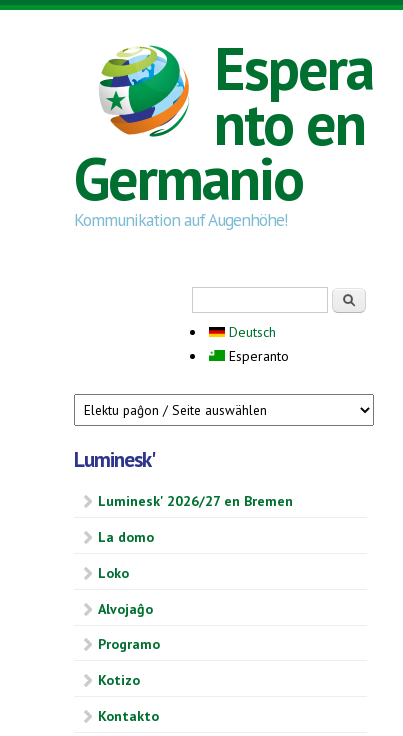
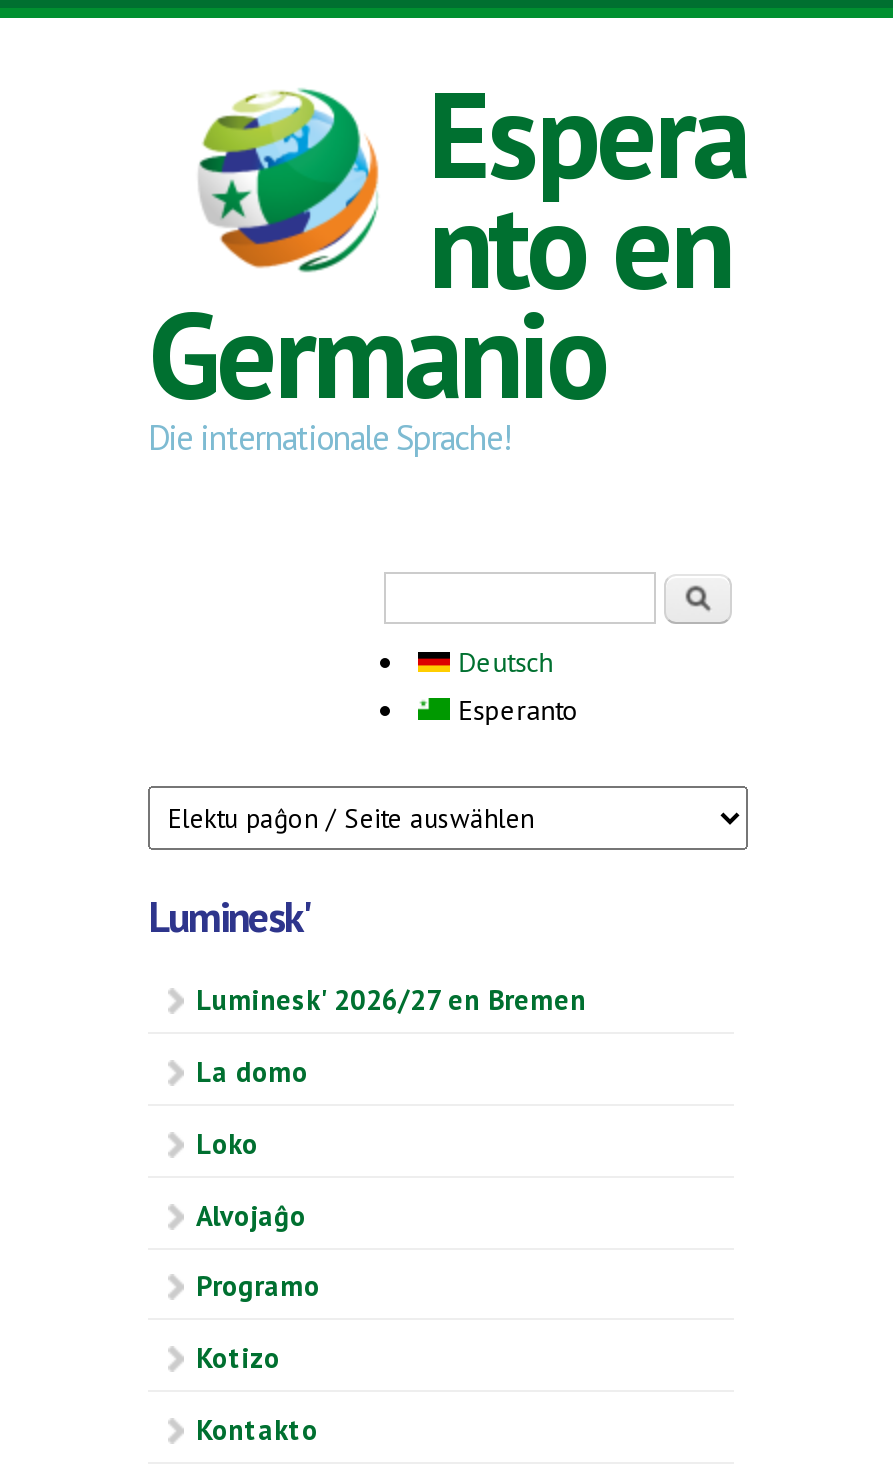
[74,208,288,231] Kommunikation auf Augenhöhe! -> [148,414,510,460] Die internationale Sprache!

